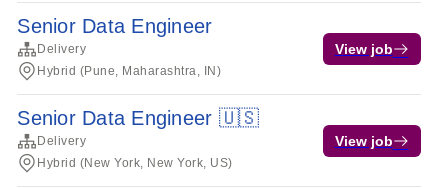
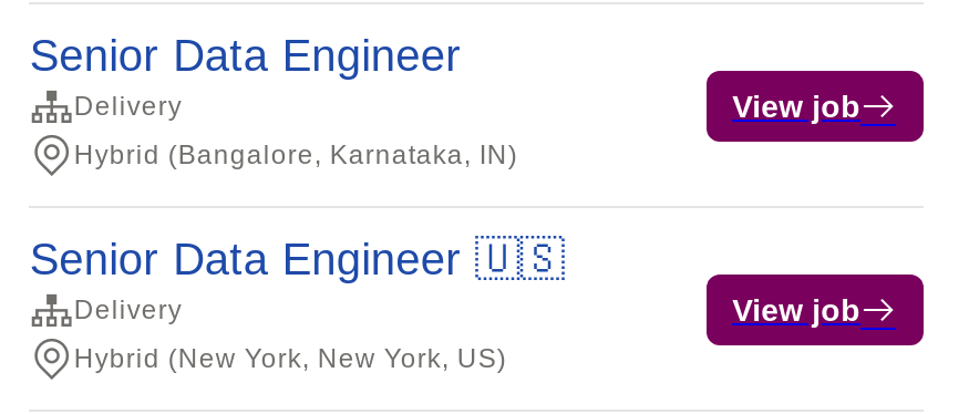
[37,64,221,78] Hybrid (Pune, Maharashtra, IN) -> [74,139,518,170] Hybrid (Bangalore, Karnataka, IN)

